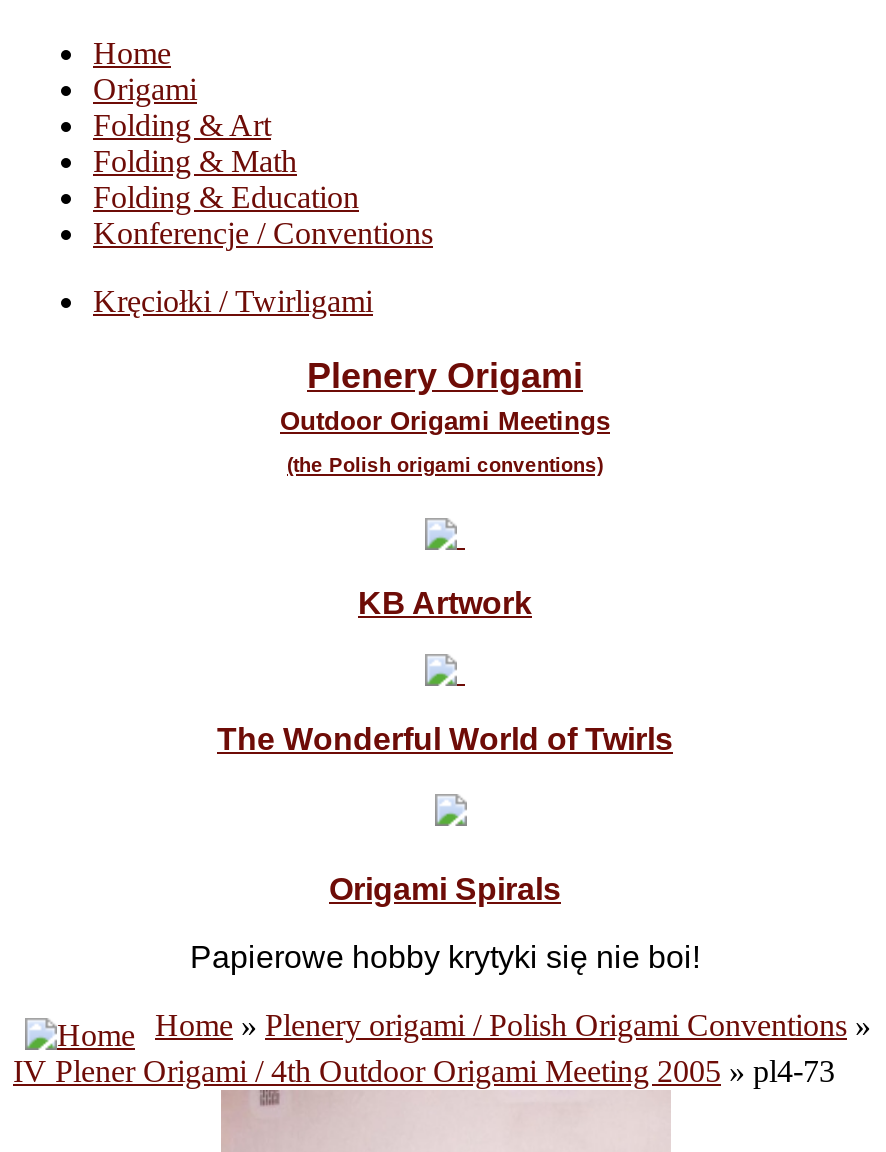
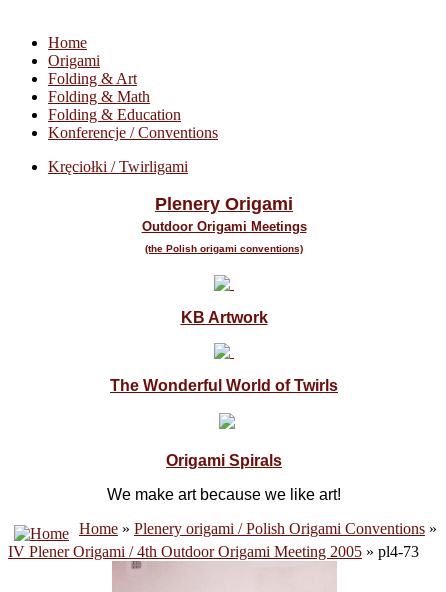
[190,940,700,974] Papierowe hobby krytyki się nie boi! -> [107,486,341,503] We make art because we like art!

